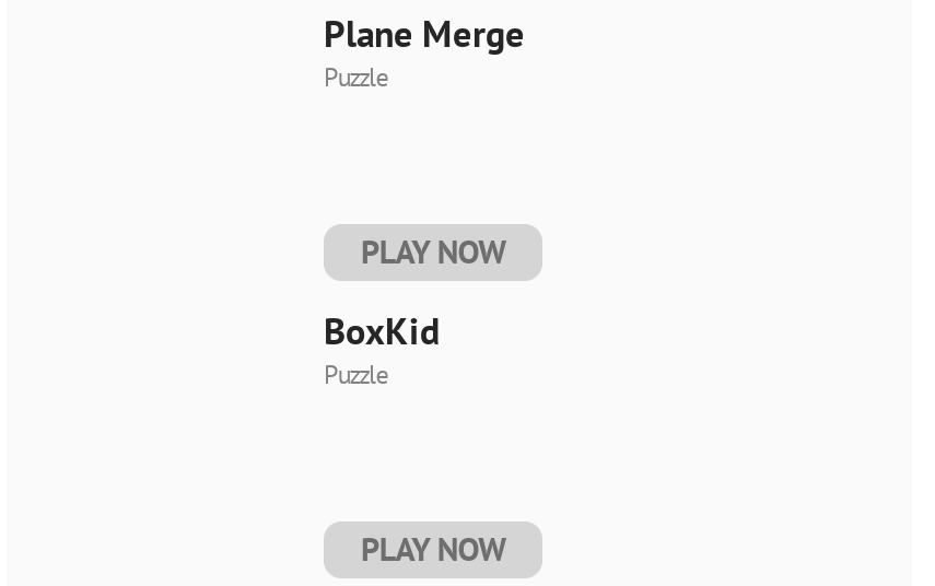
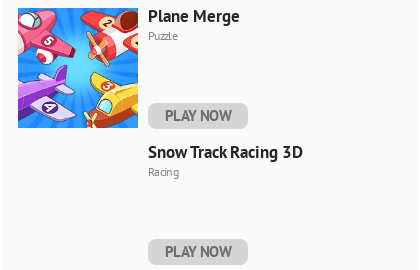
none -> [17,7,139,129] [image]
[324,307,440,390] BoxKid | Puzzle -> [148,141,303,179] Snow Track Racing 3D | Racing

